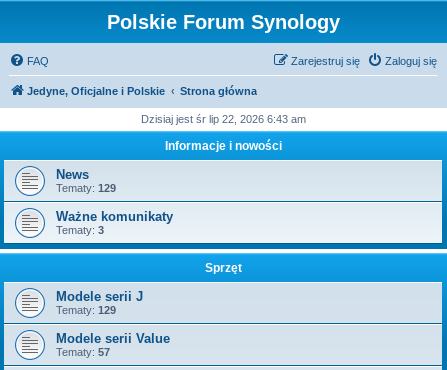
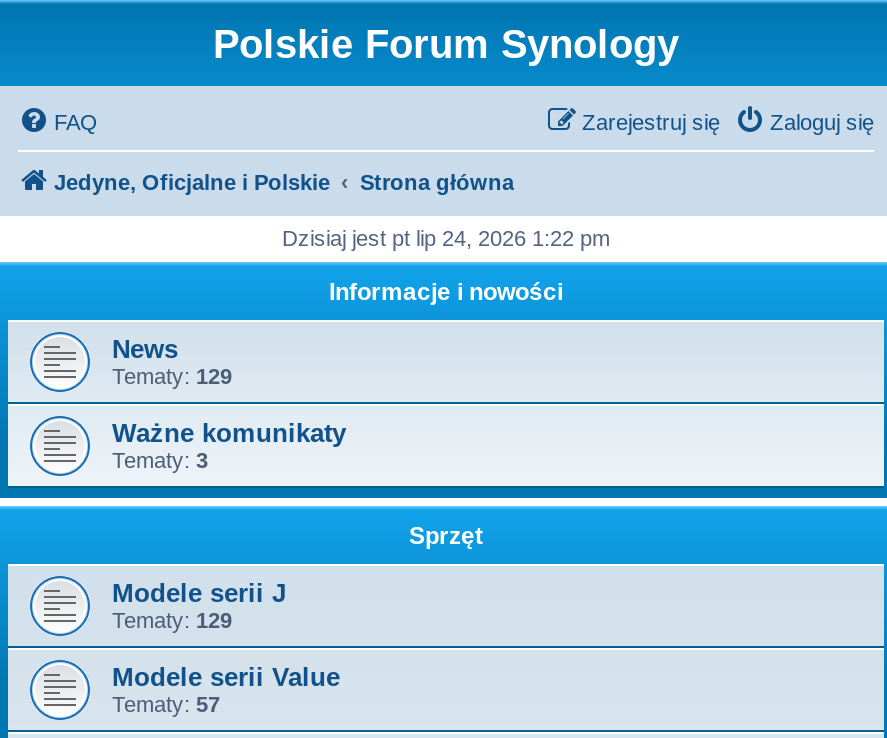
[140,113,305,125] Dzisiaj jest śr lip 22, 2026 6:43 am -> [282,226,610,250] Dzisiaj jest pt lip 24, 2026 1:22 pm

